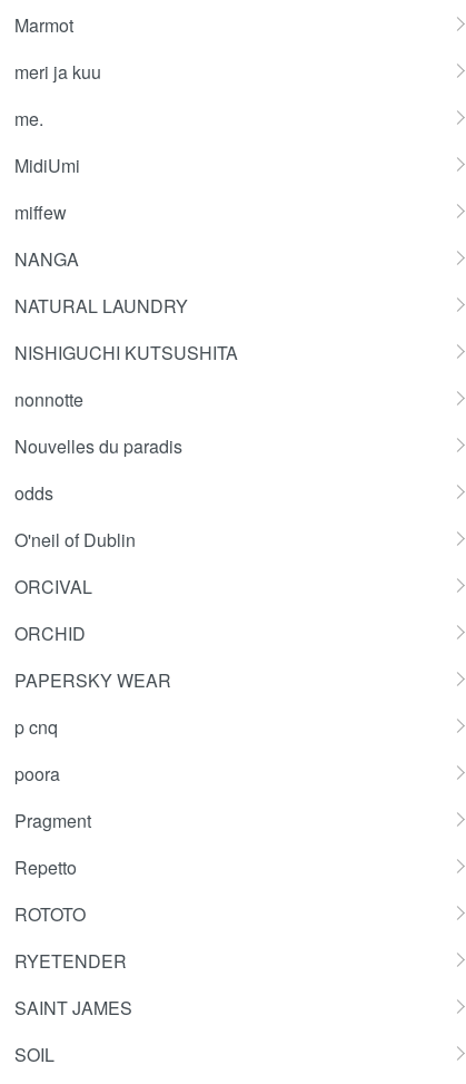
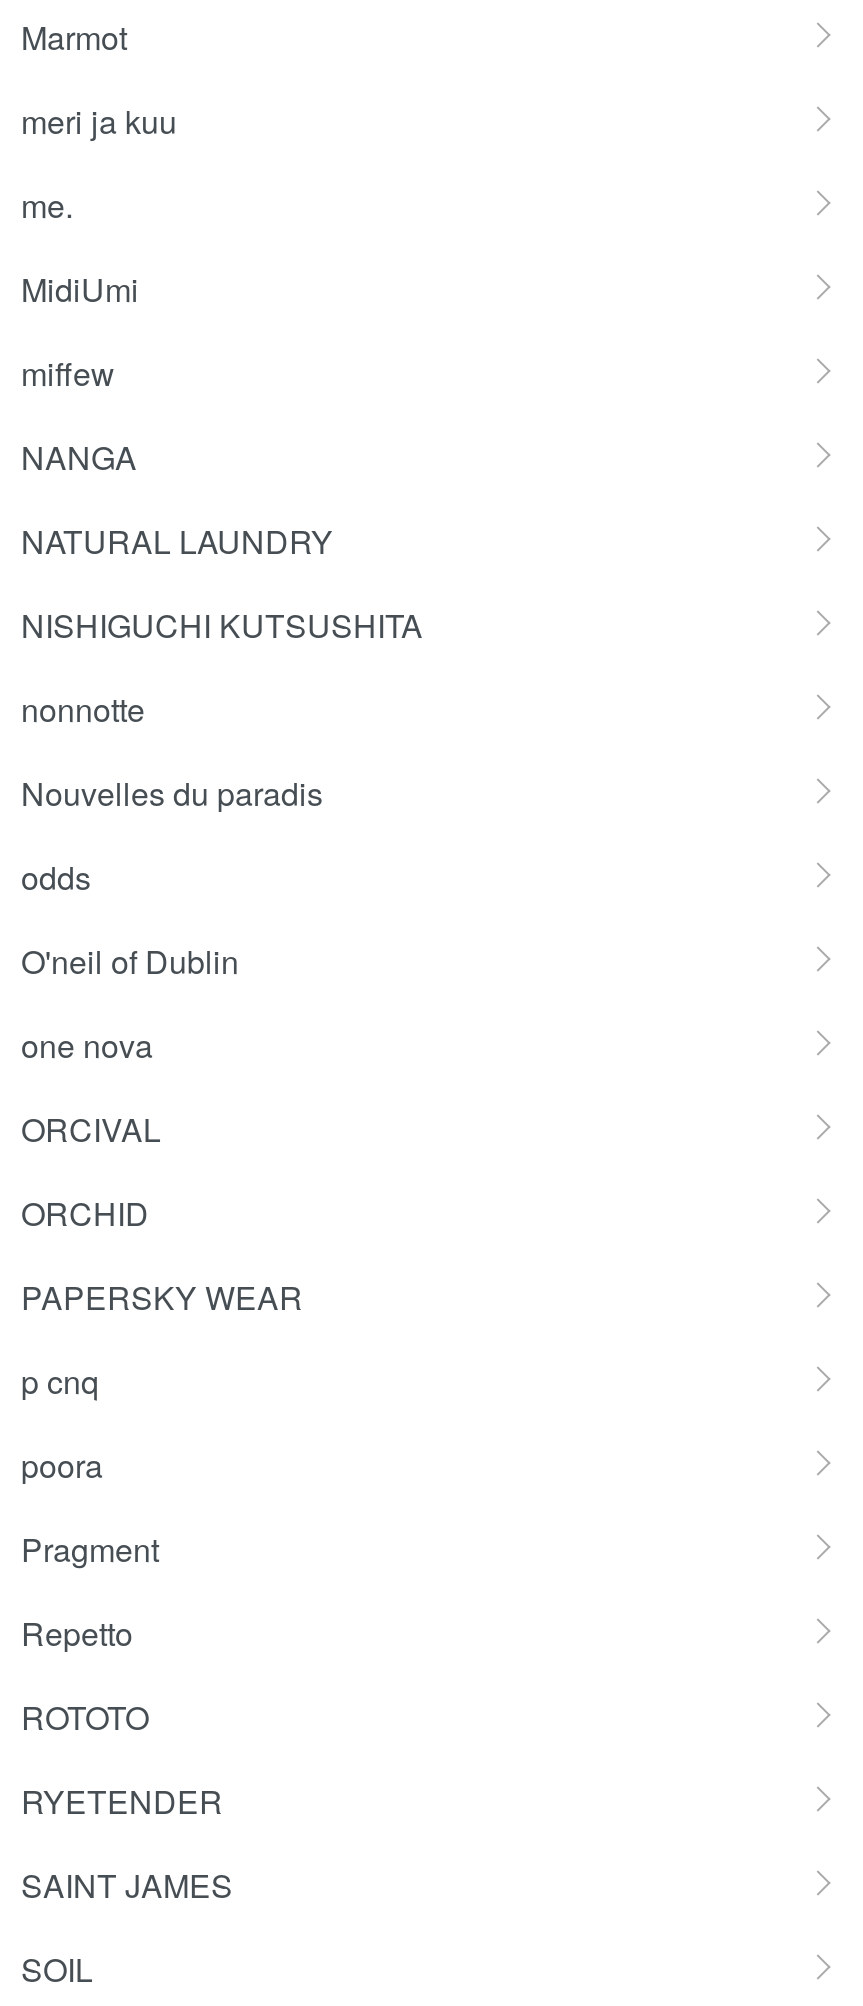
none -> [21,1022,153,1068] one nova

